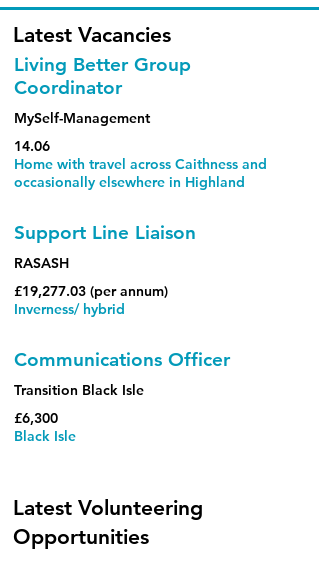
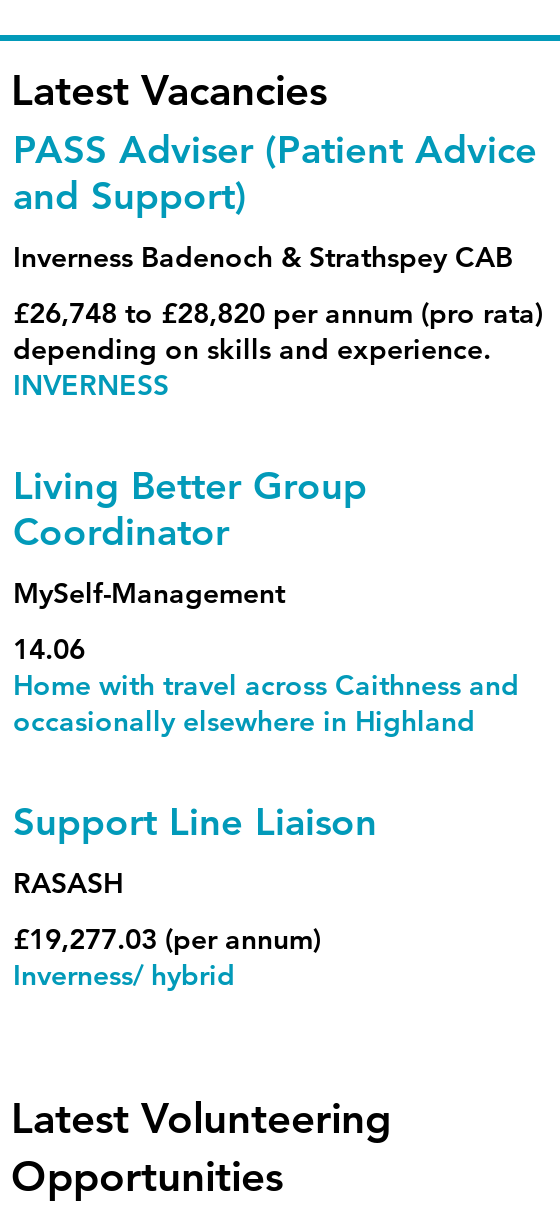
none -> [13,128,543,404] PASS Adviser (Patient Advice | and Support) | Inverness Badenoch & Strathspey CAB | £26,748 to £28,820 per annum (pro rata) | depending on skills and experience. | INVERNESS
moved [14,53,267,318] -> [13,464,519,994]: Living Better Group | Coordinator | MySelf-Management | ... | £19,277.03 (per annum) | Inverness/ hybrid
[14,348,230,445] Communications Officer | Transition Black Isle | £6,300 | Black Isle -> none

